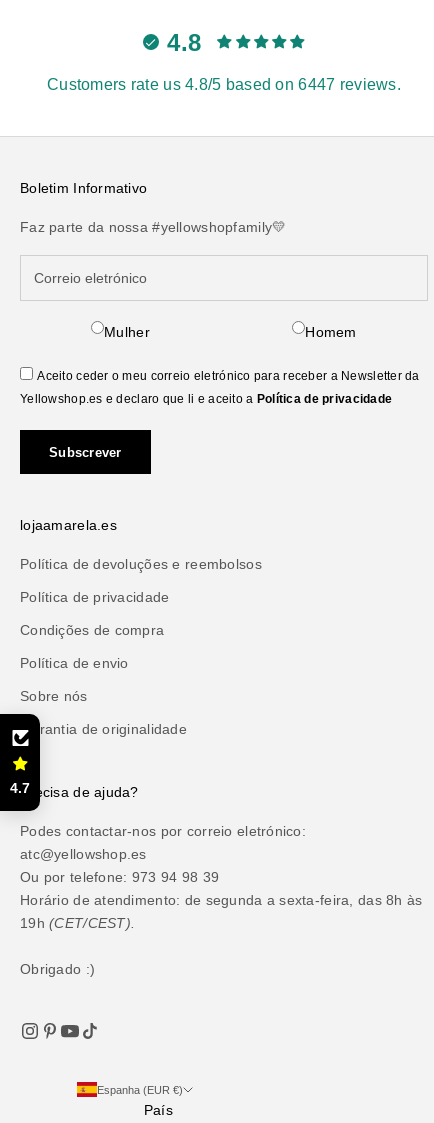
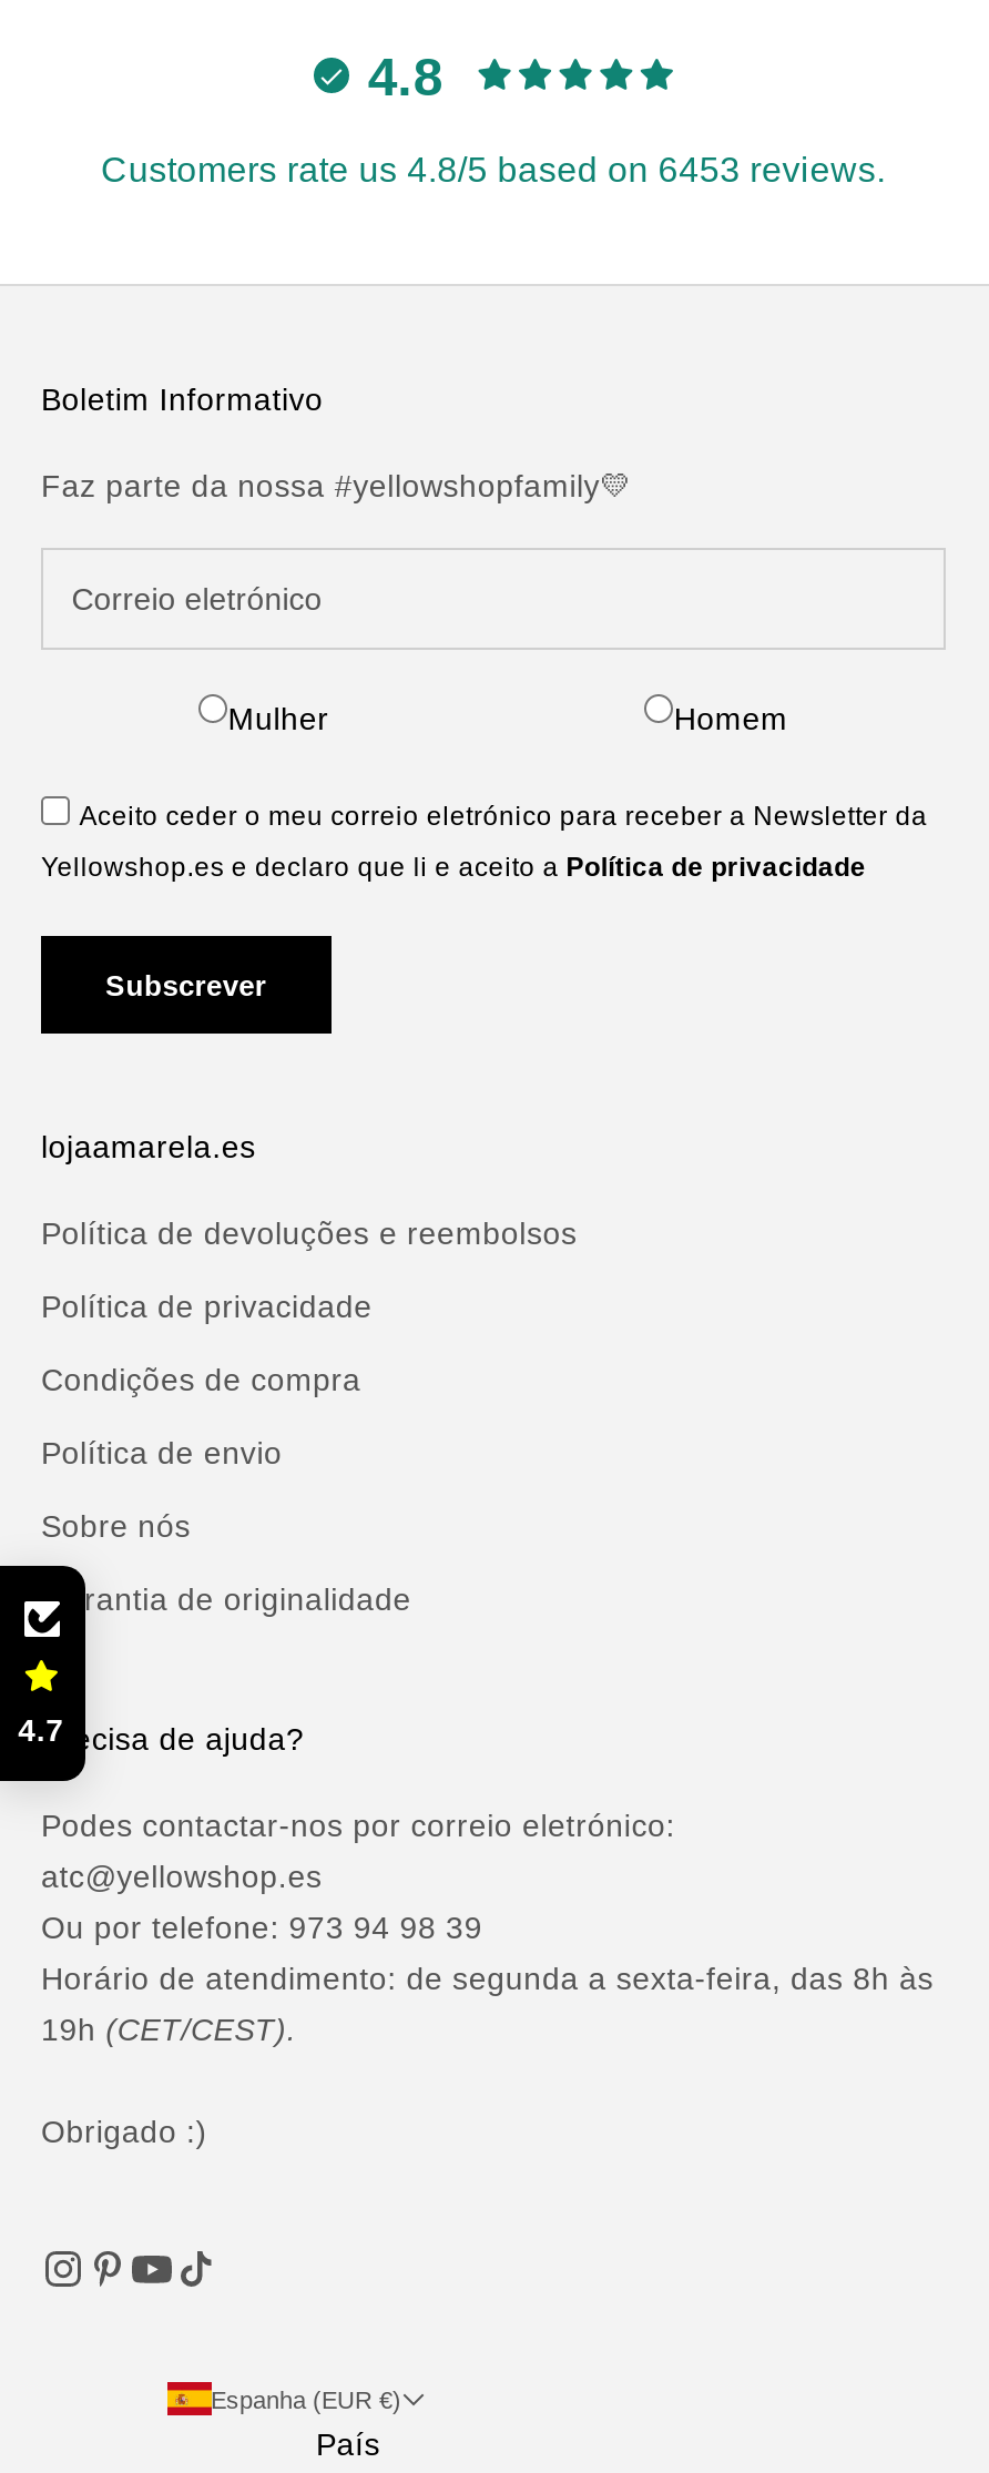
[47,76,401,93] Customers rate us 4.8/5 based on 6447 reviews. -> [101,152,886,189] Customers rate us 4.8/5 based on 6453 reviews.

